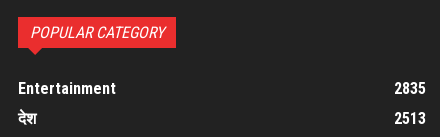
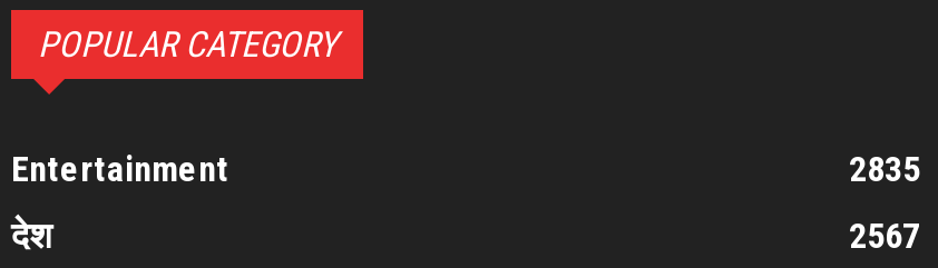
[394,109,426,128] 2513 -> [849,215,920,257] 2567

